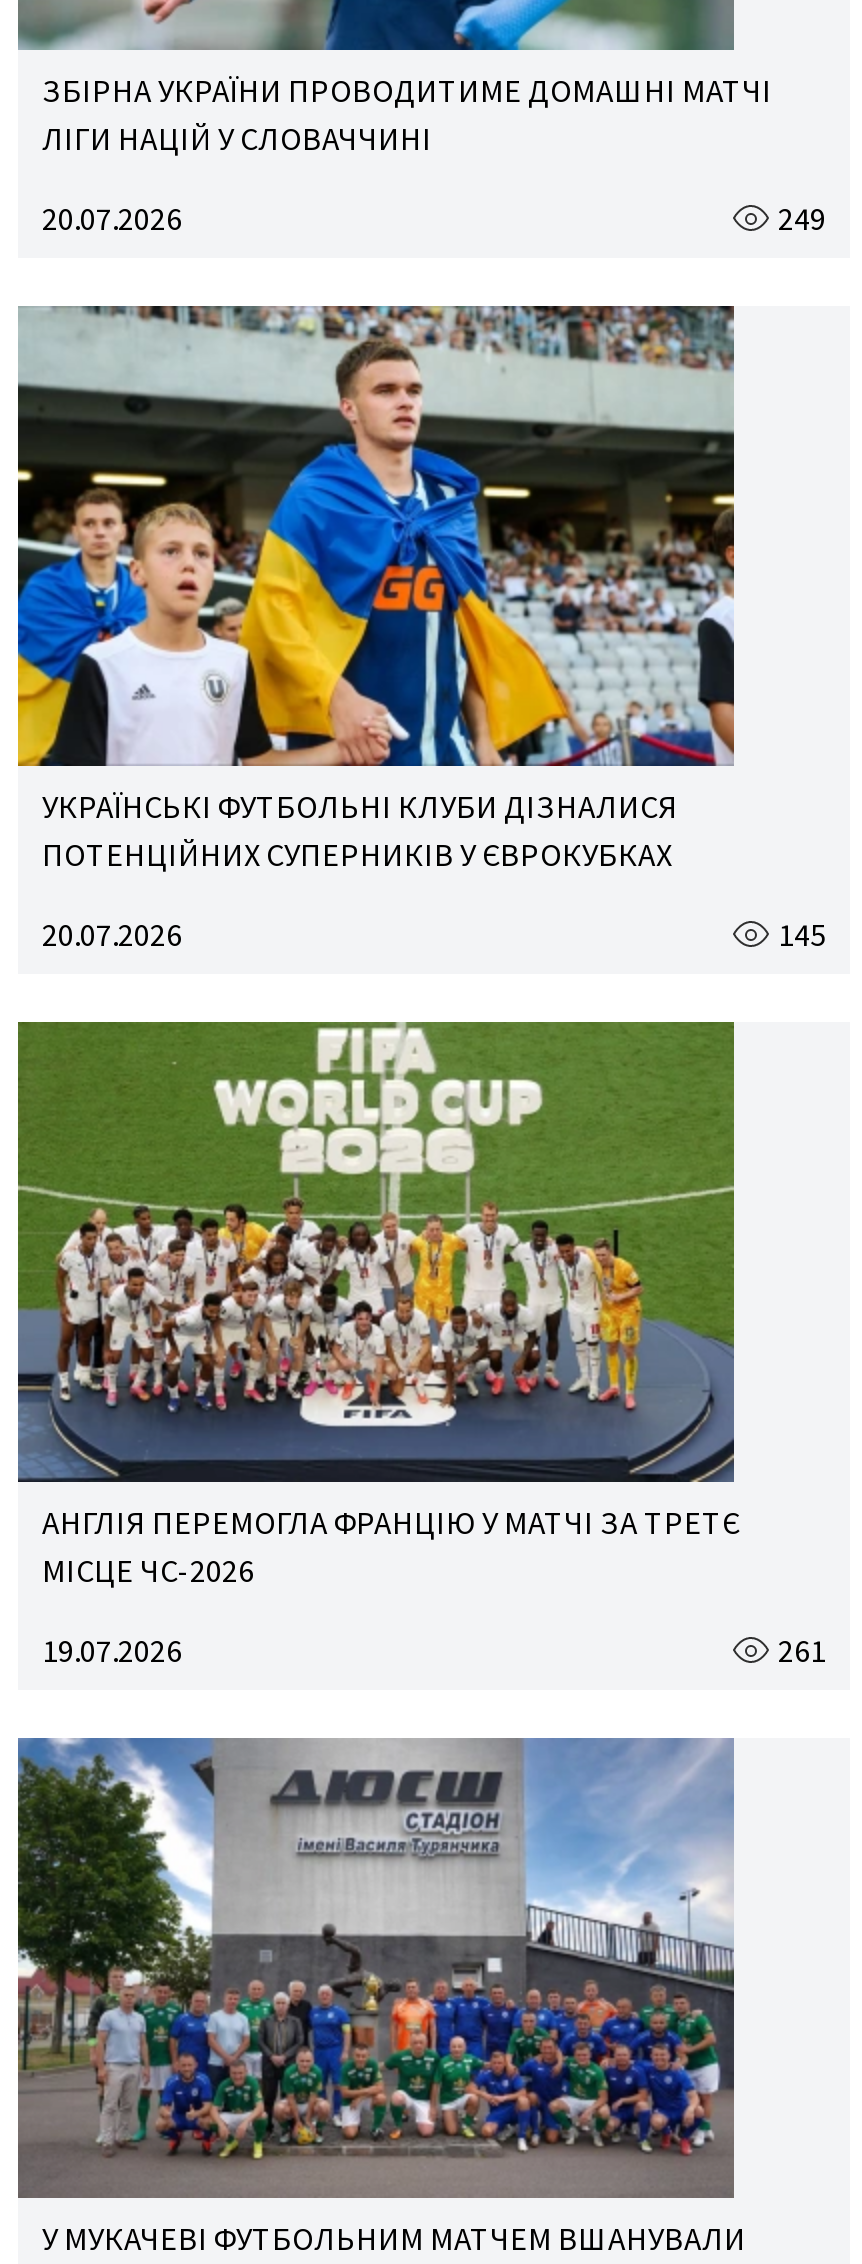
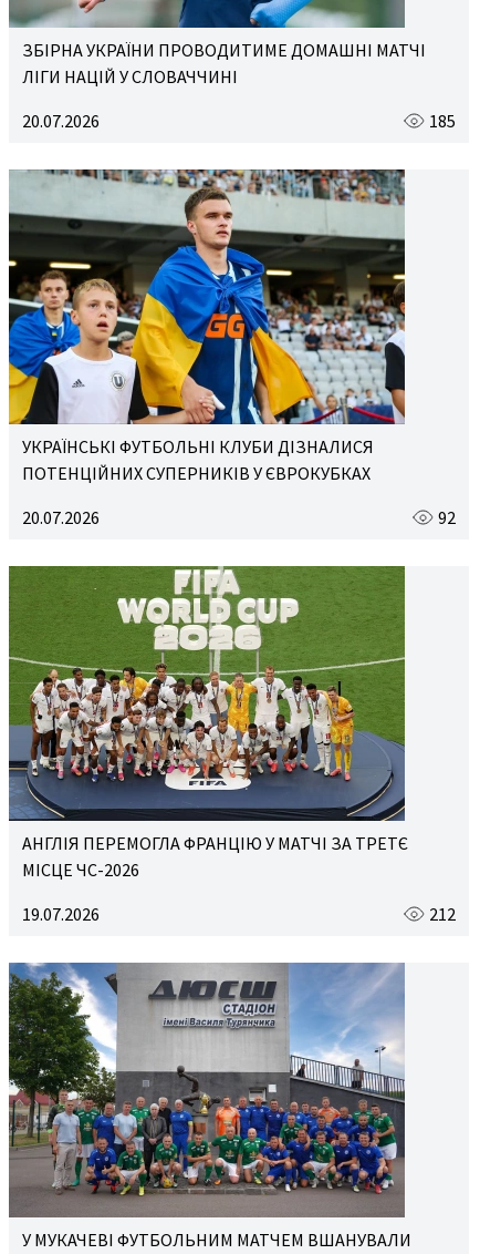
[778,199,826,239] 249 -> [429,110,456,132] 185
[778,915,826,955] 145 -> [438,507,456,529] 92
[778,1631,826,1671] 261 -> [429,903,456,926] 212

